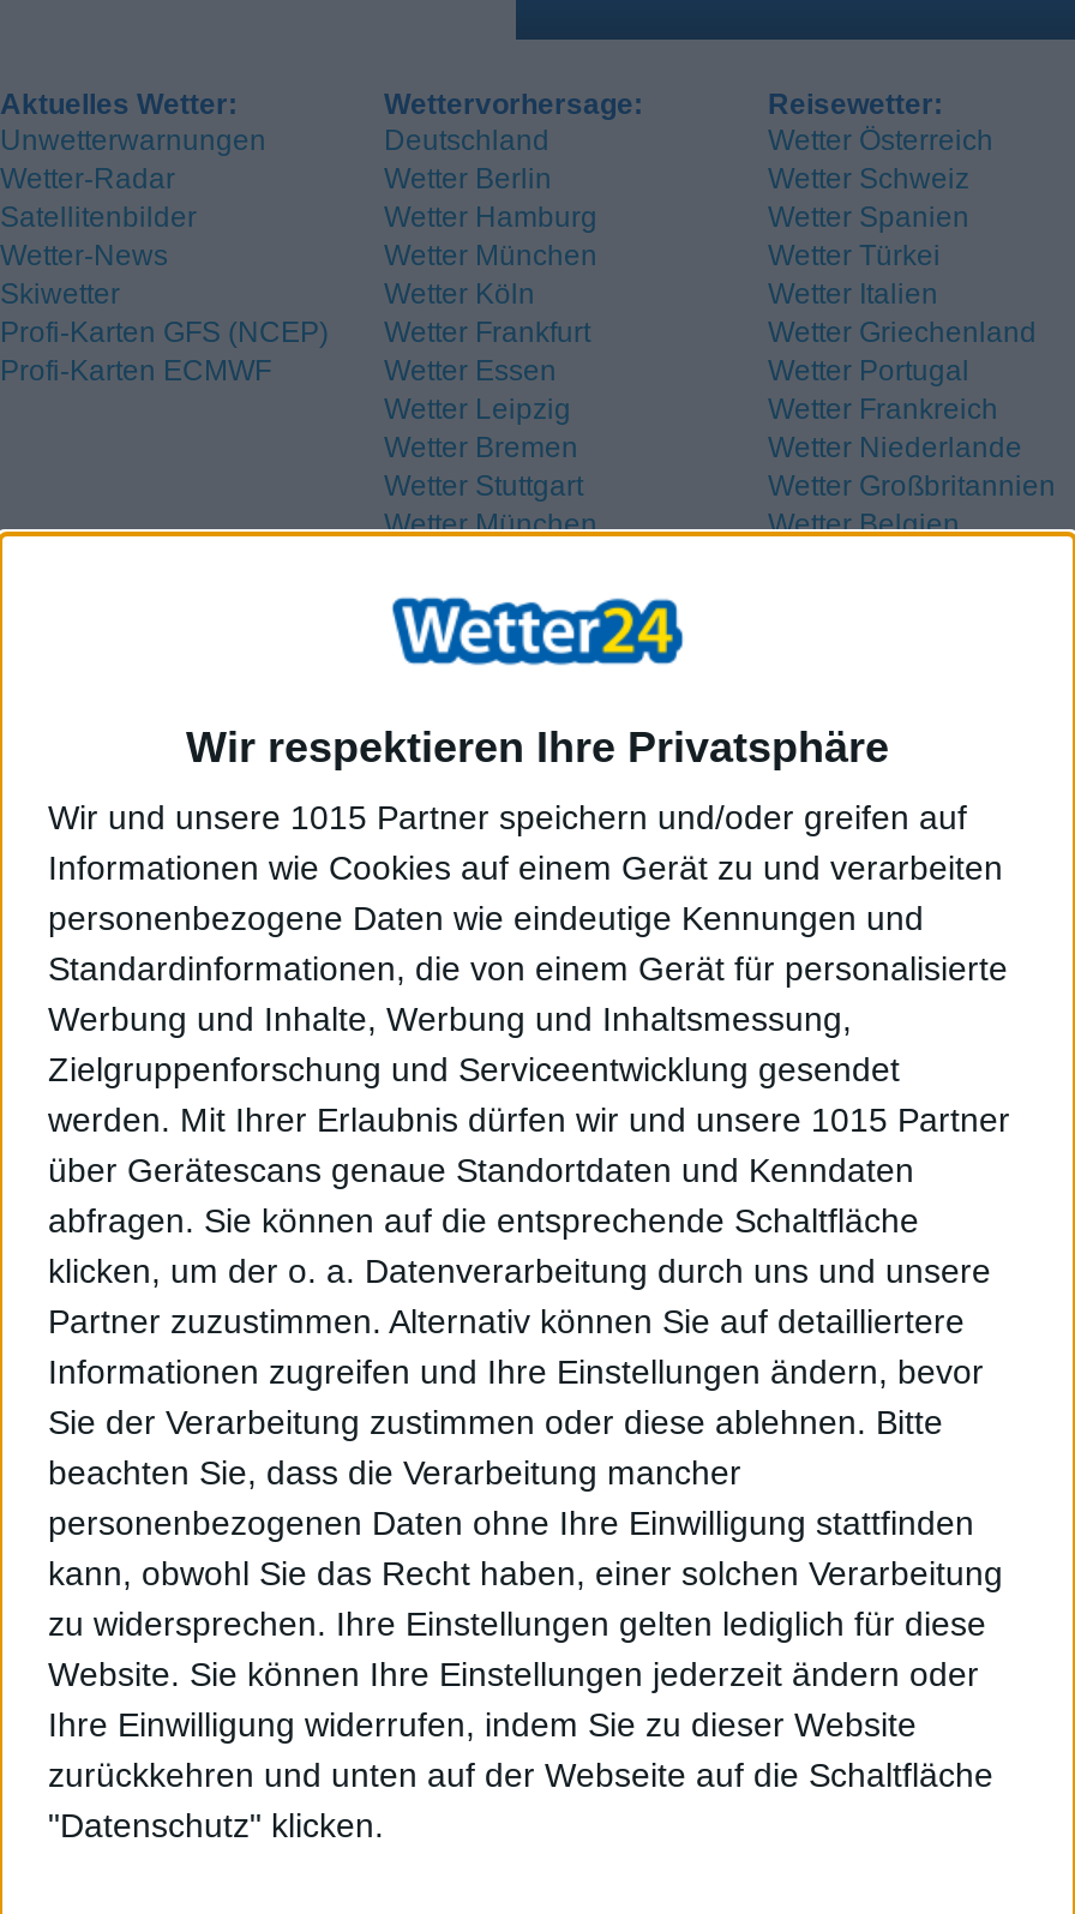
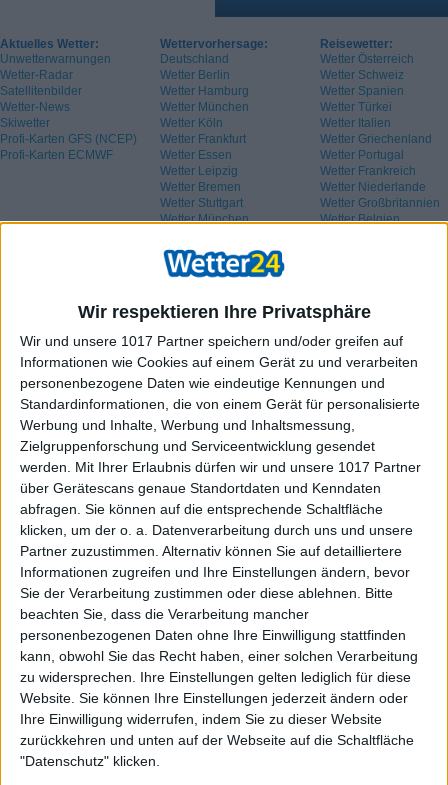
[48,797,967,835] Wir und unsere 1015 Partner speichern und/oder greifen auf -> [20,333,403,349] Wir und unsere 1017 Partner speichern und/oder greifen auf
[48,1099,1010,1138] werden. Mit Ihrer Erlaubnis dürfen wir und unsere 1015 Partner -> [20,459,421,475] werden. Mit Ihrer Erlaubnis dürfen wir und unsere 1017 Partner

